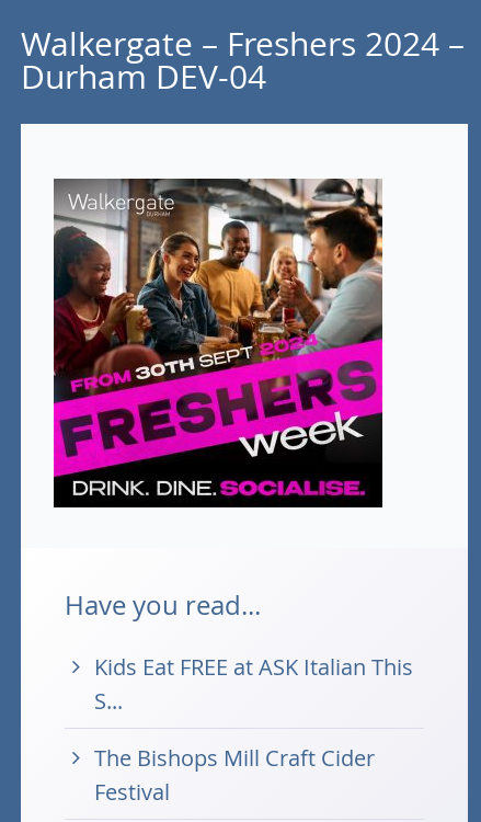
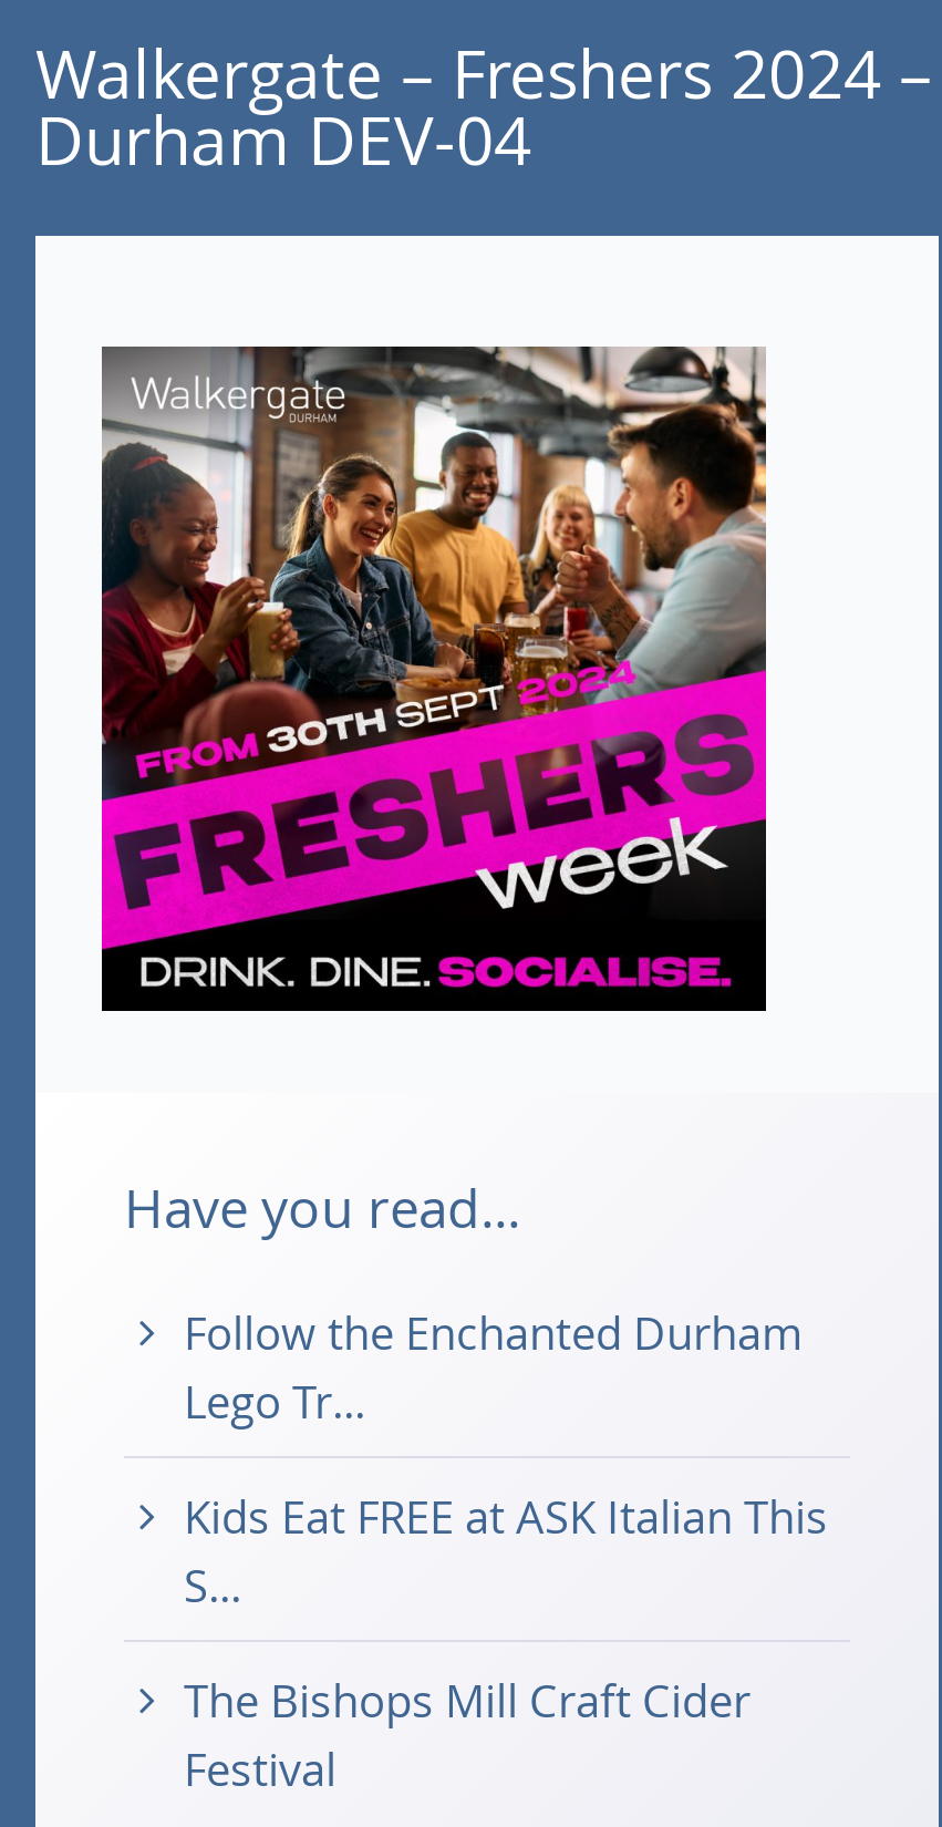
none -> [184,1303,804,1432] Follow the Enchanted Durham | Lego Tr...

